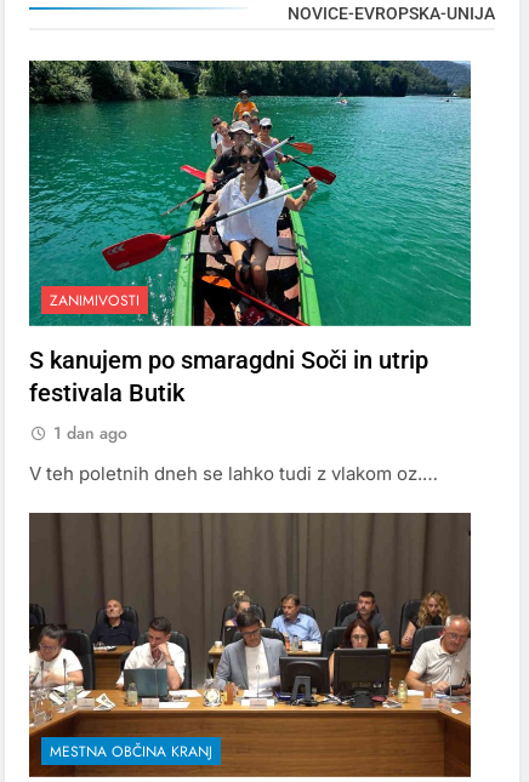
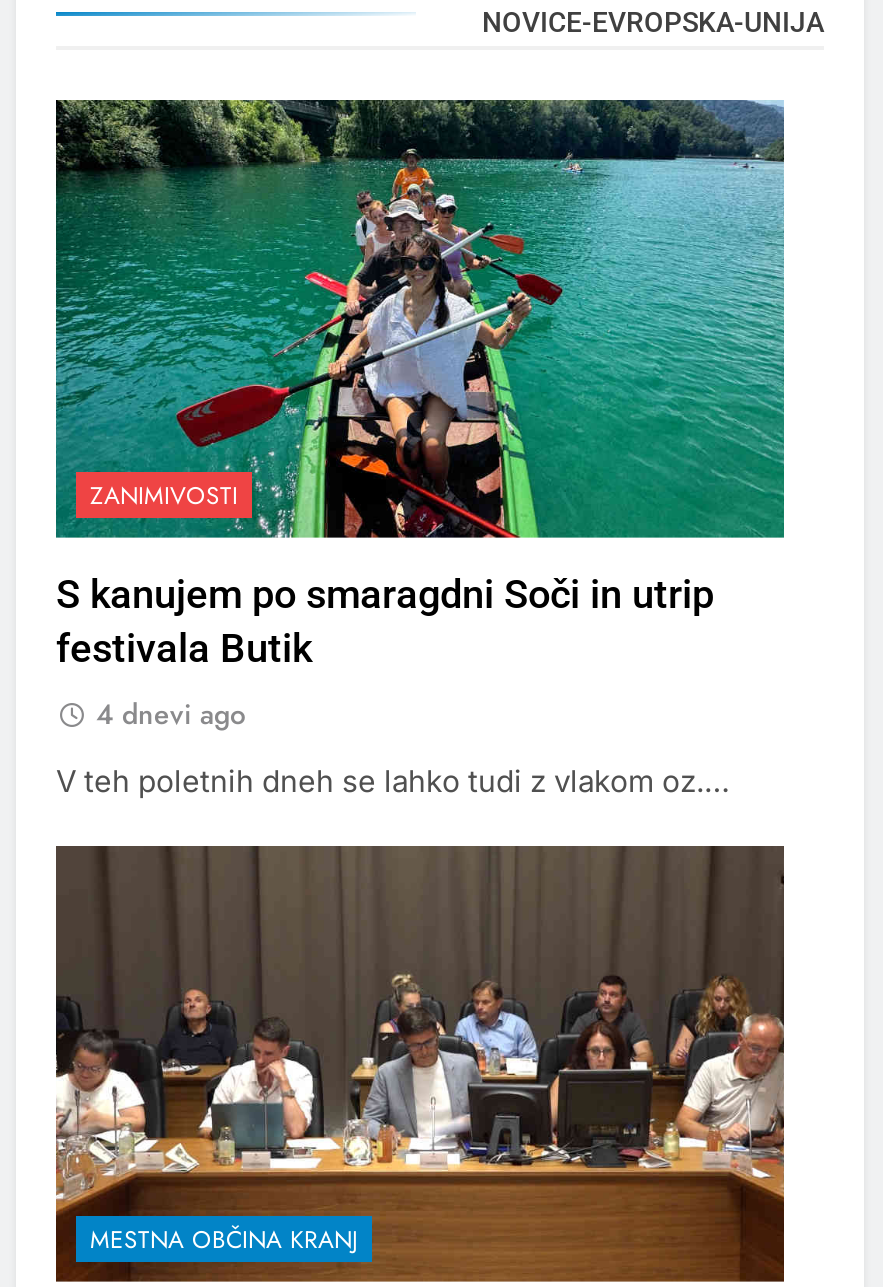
[53,420,127,444] 1 dan ago -> [96,693,246,733] 4 dnevi ago

